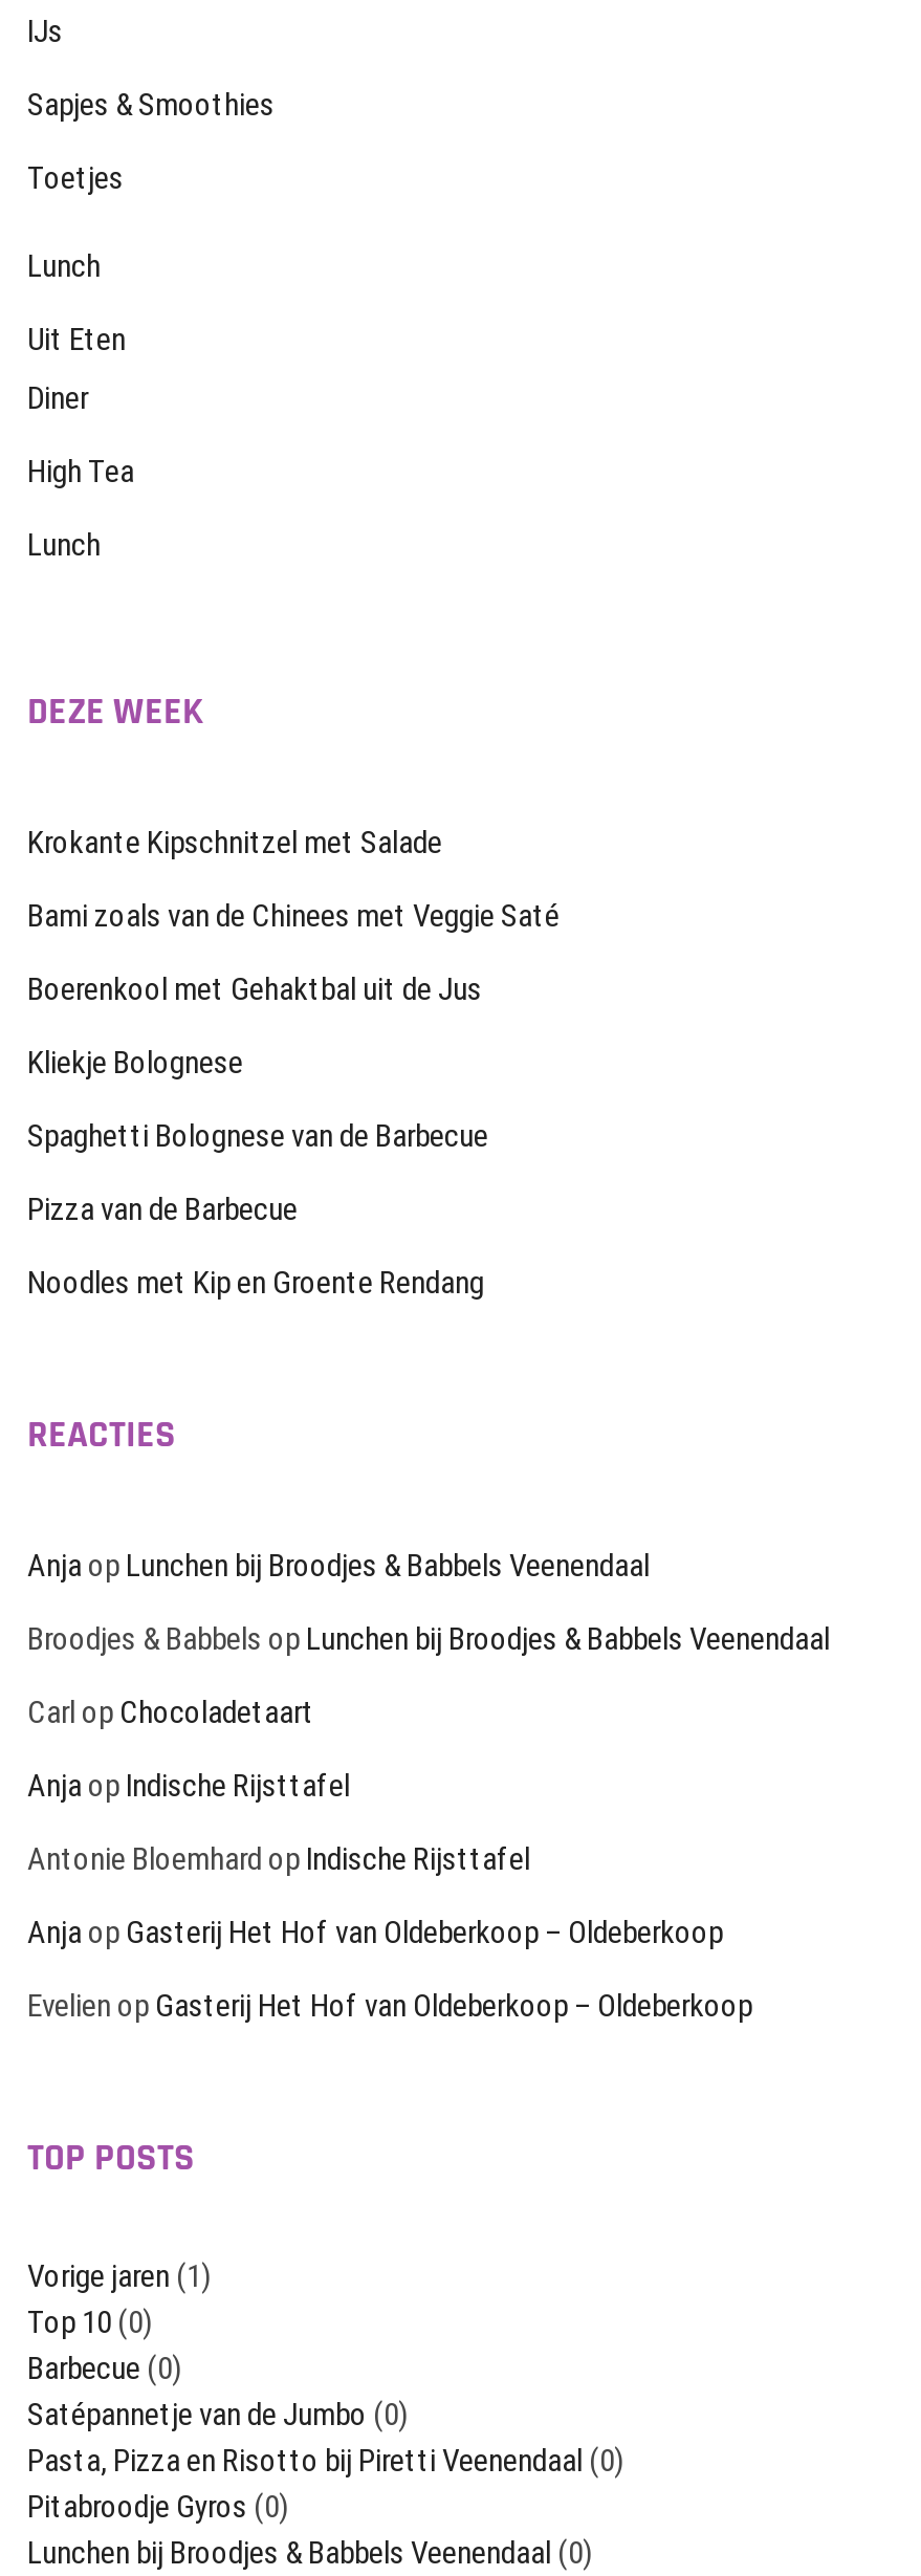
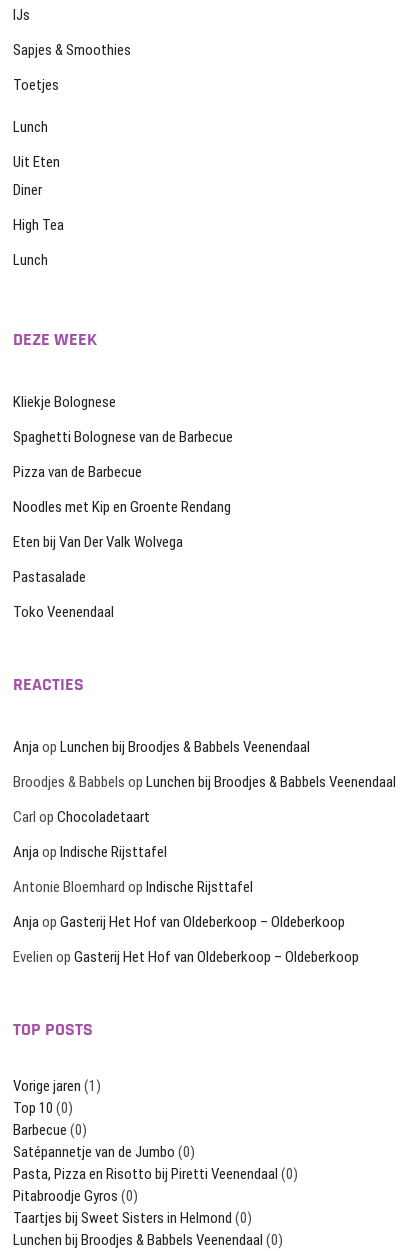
[27,824,559,1008] Krokante Kipschnitzel met Salade | Bami zoals van de Chinees met Veggie Saté | Boerenkool met Gehaktbal uit de Jus -> none
moved [27,1044,488,1302] -> [13,393,233,516]: Kliekje Bolognese | Spaghetti Bolognese van de Barbecue | Pizza van de Barbecue | Noodles met Kip en Groente Rendang
none -> [13,533,183,621] Eten bij Van Der Valk Wolvega | Pastasalade | Toko Veenendaal
none -> [13,1209,252,1227] Taartjes bij Sweet Sisters in Helmond (0)

